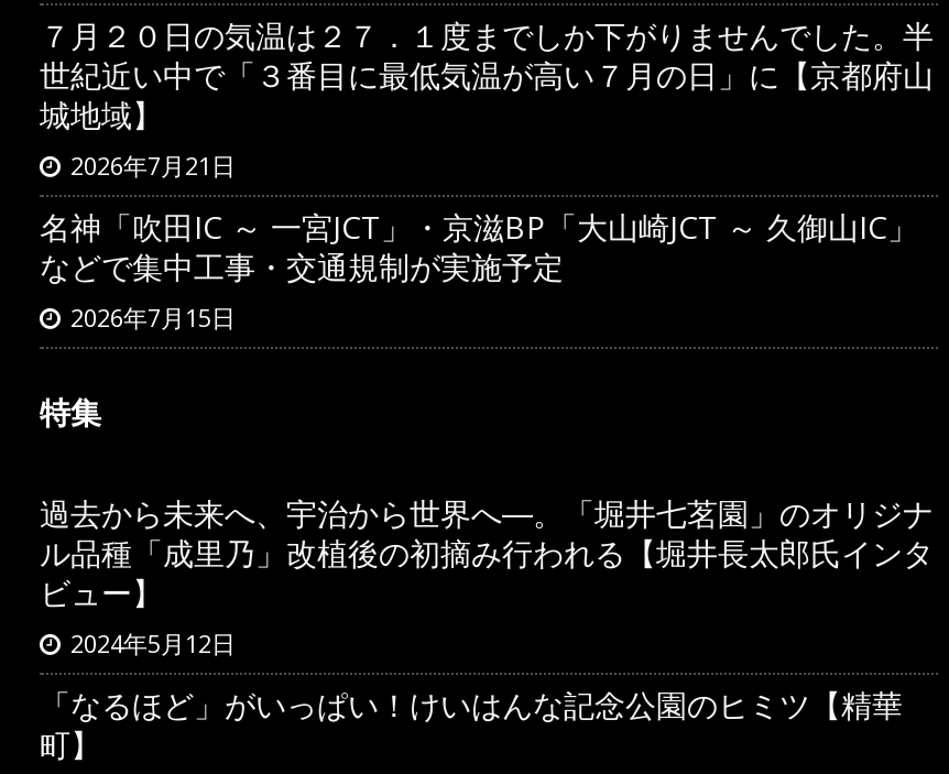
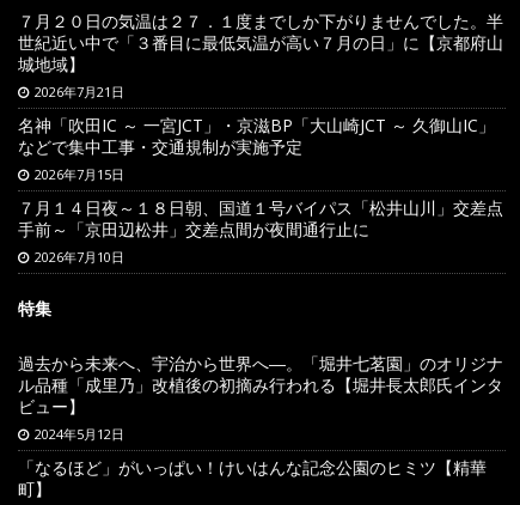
none -> [18,197,503,266] ７月１４日夜～１８日朝、国道１号バイパス「松井山川」交差点 | 手前～「京田辺松井」交差点間が夜間通行止に | 2026年7月10日

